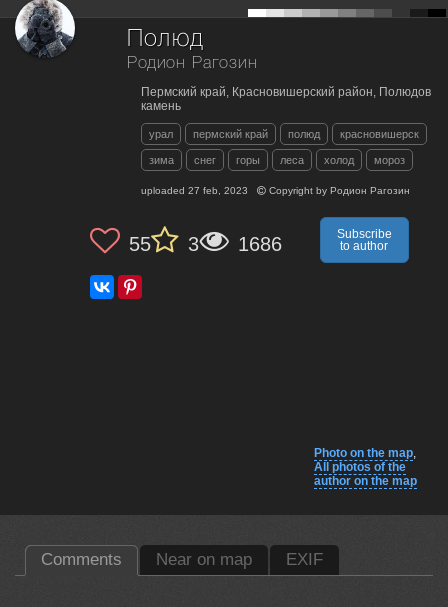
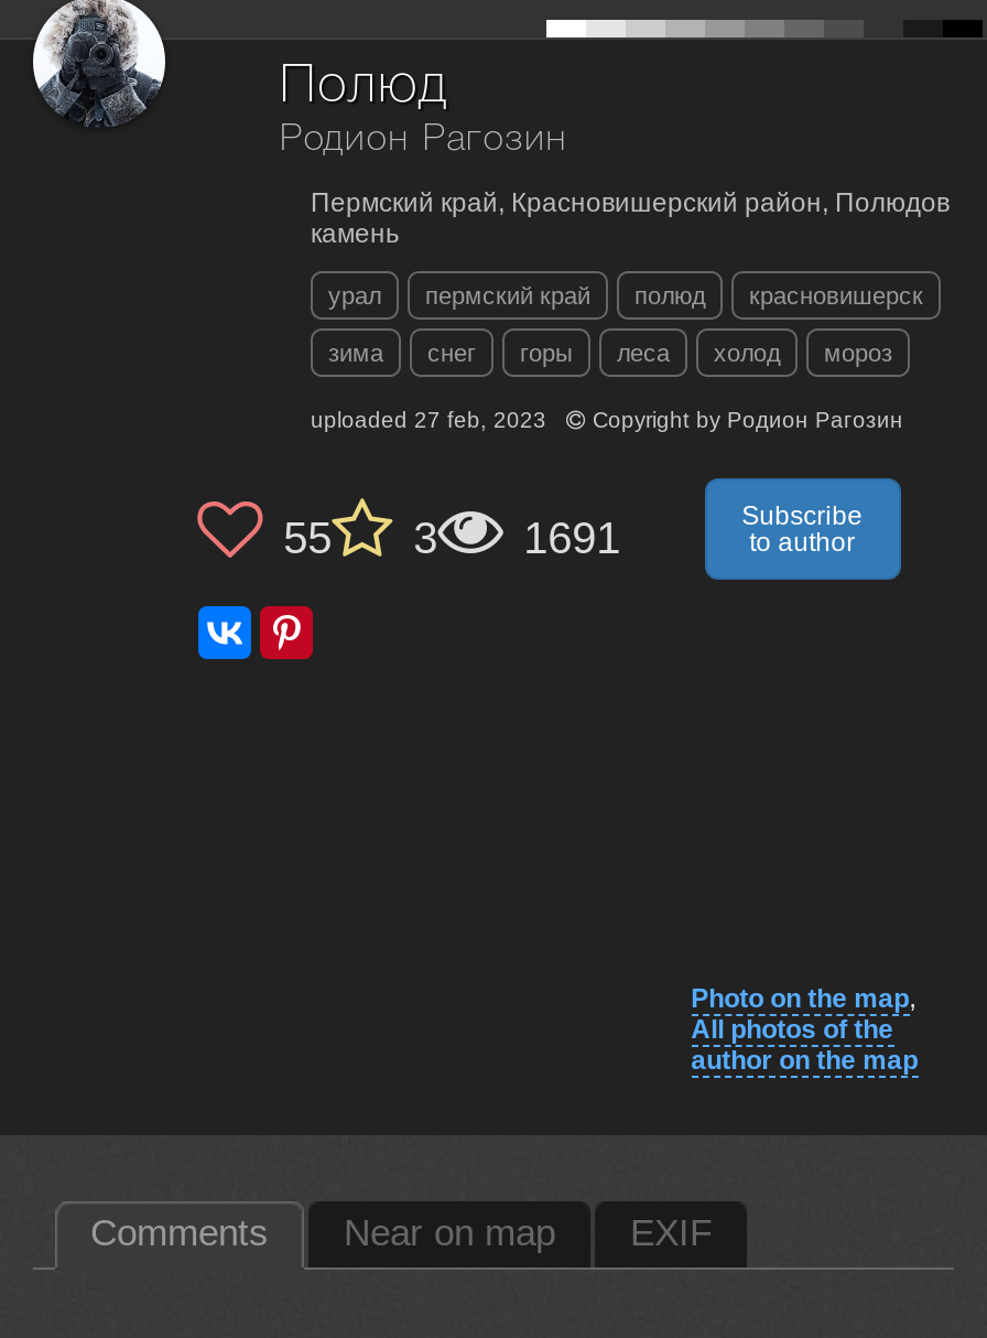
[129,233,282,255] 55 3 1686 -> [284,513,621,562] 55 3 1691

